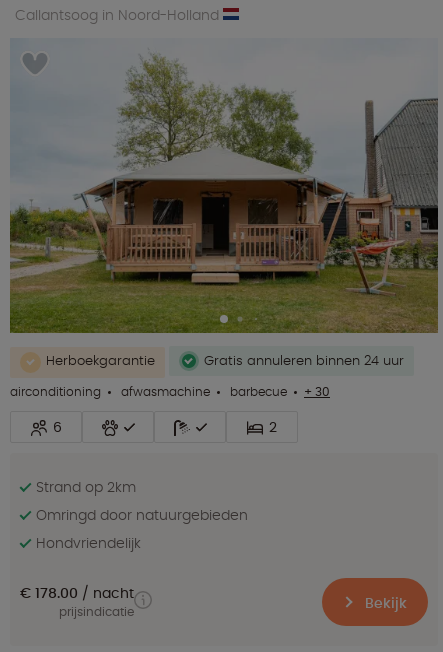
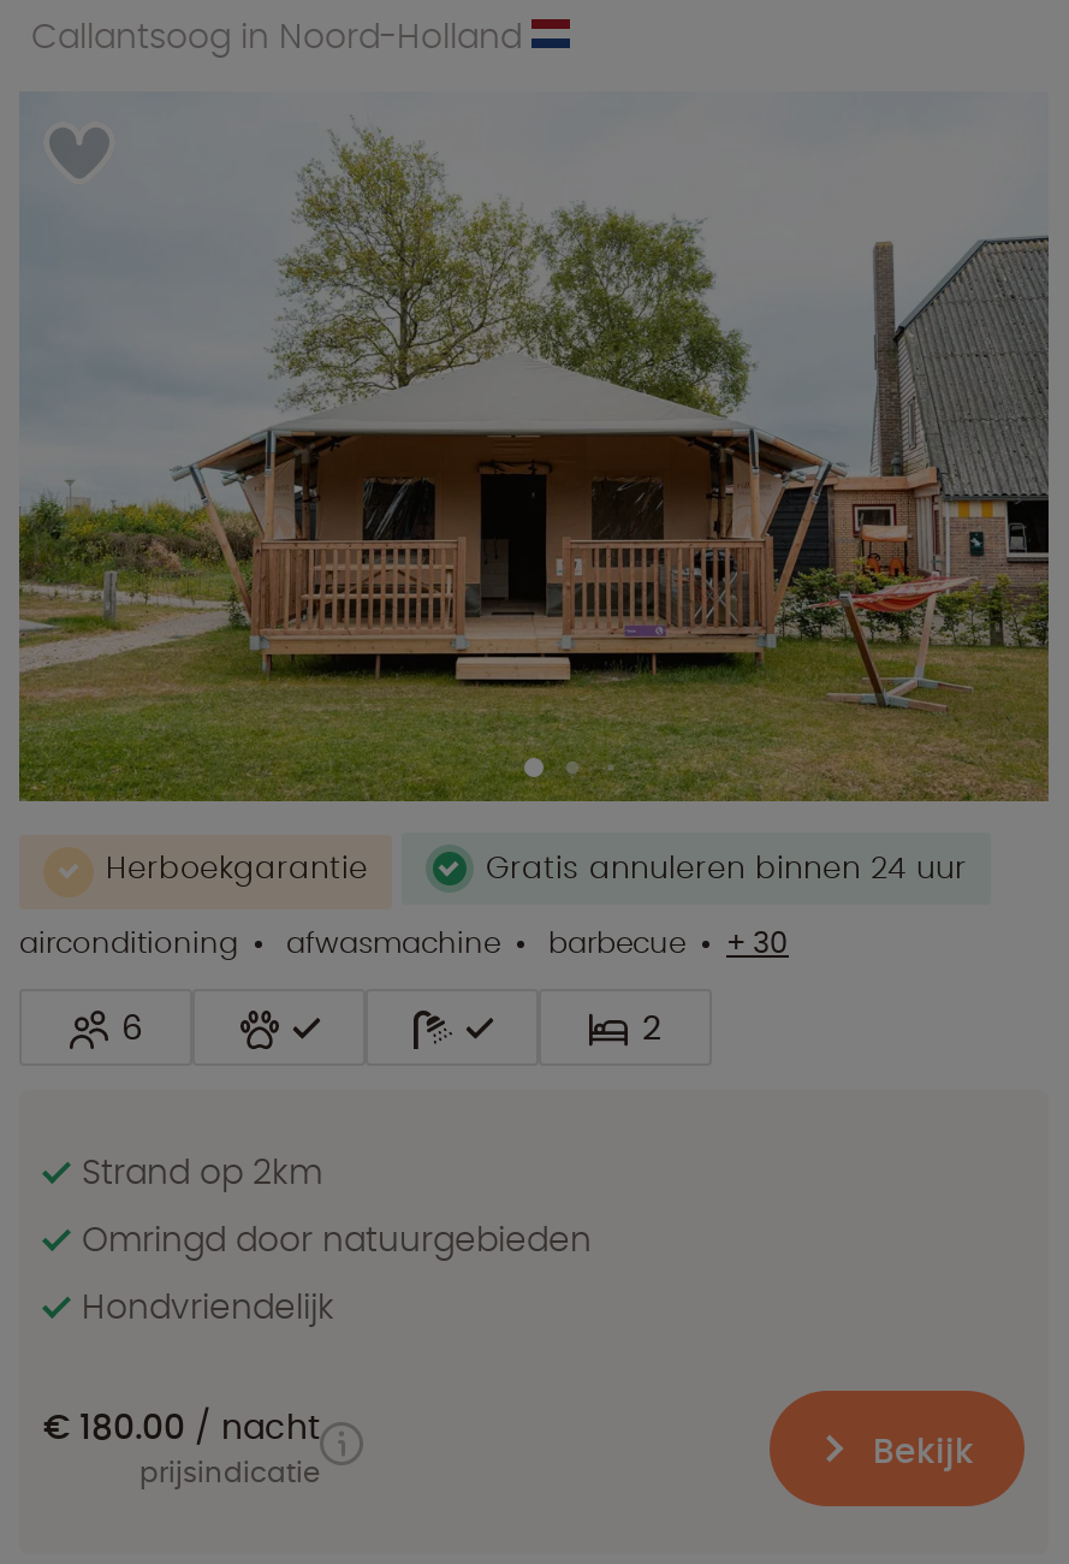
[20,583,134,603] € 178.00 nacht -> [43,1403,320,1451] € 180.00 nacht

